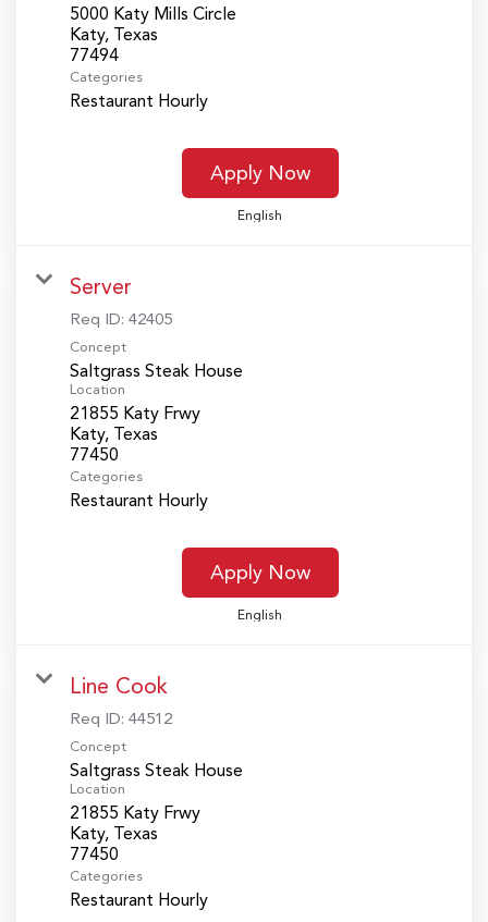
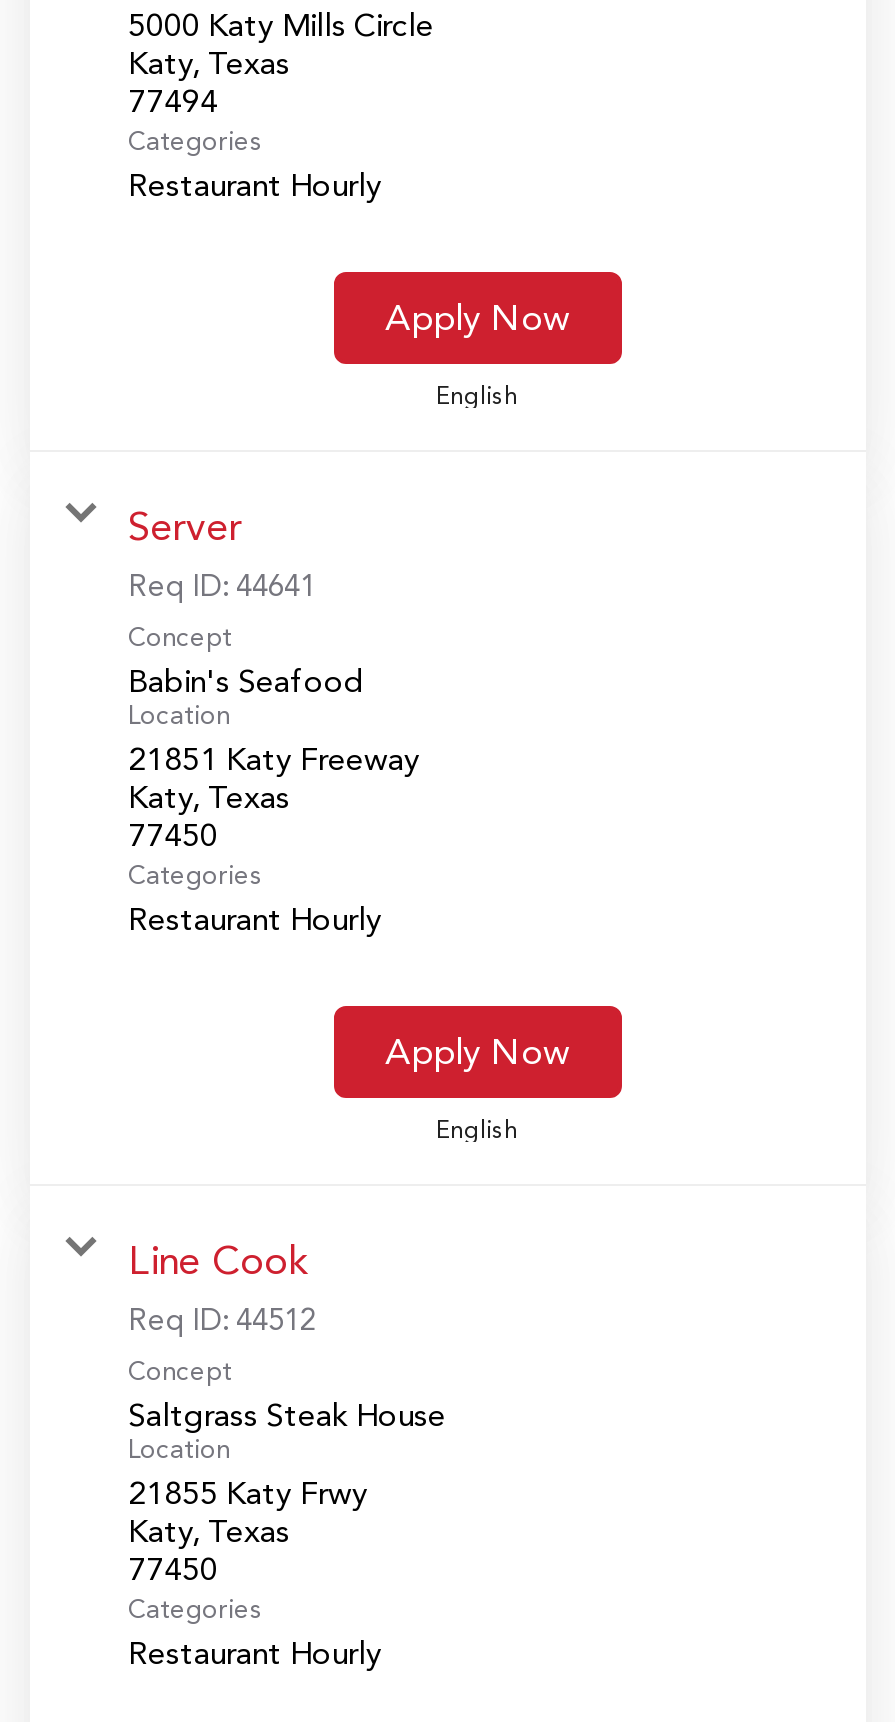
[70,309,172,328] Req ID: 42405 -> [128,567,316,603] Req ID: 44641
[70,360,243,381] Saltgrass Steak House -> [128,661,364,699] Babin's Seafood
[70,402,200,423] 21855 Katy Frwy -> [128,739,420,777] 21851 Katy Freeway

